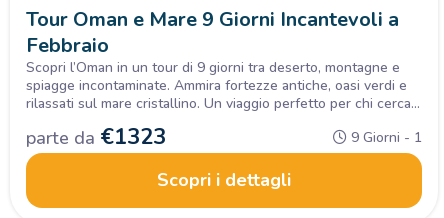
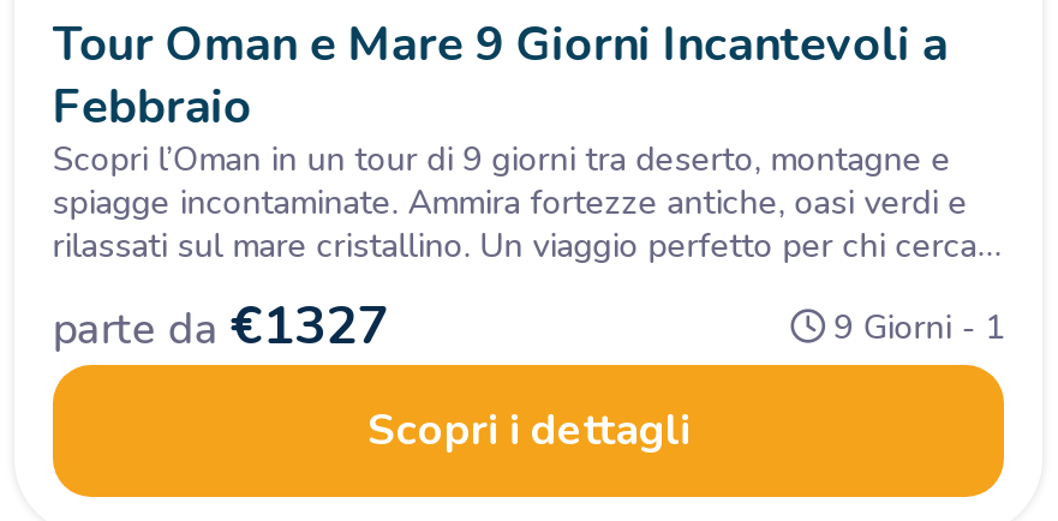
[26,121,166,151] parte da €1323 -> [52,289,389,361] parte da €1327

